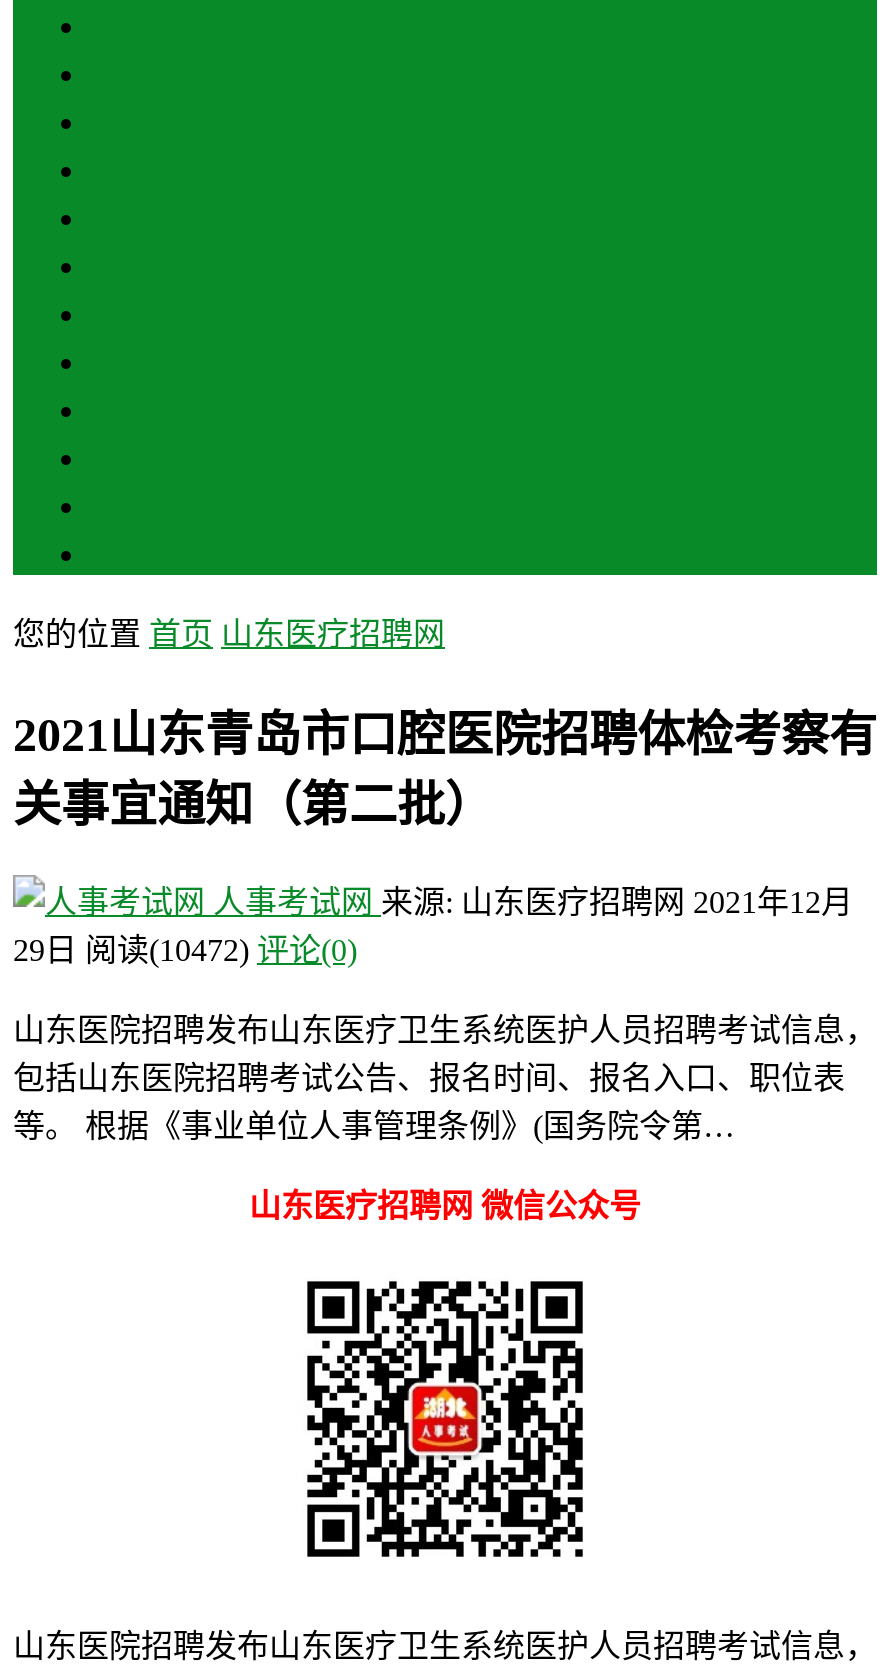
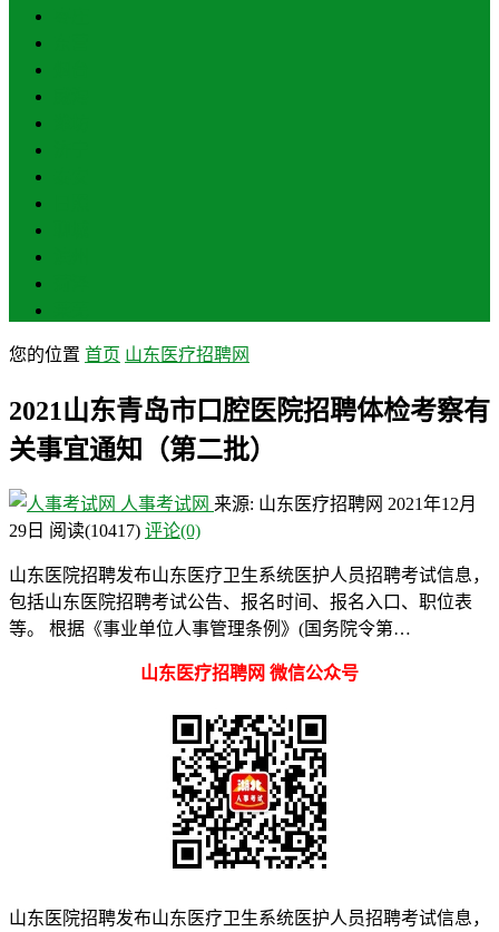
[13,932,357,966] 29日阅读(10472) 评论(0) -> [9,521,200,540] 29日阅读(10417) 评论(0)

